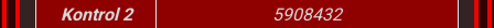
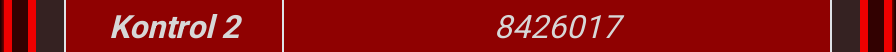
[272,4,342,25] 5908432 -> [494,8,620,46] 8426017

